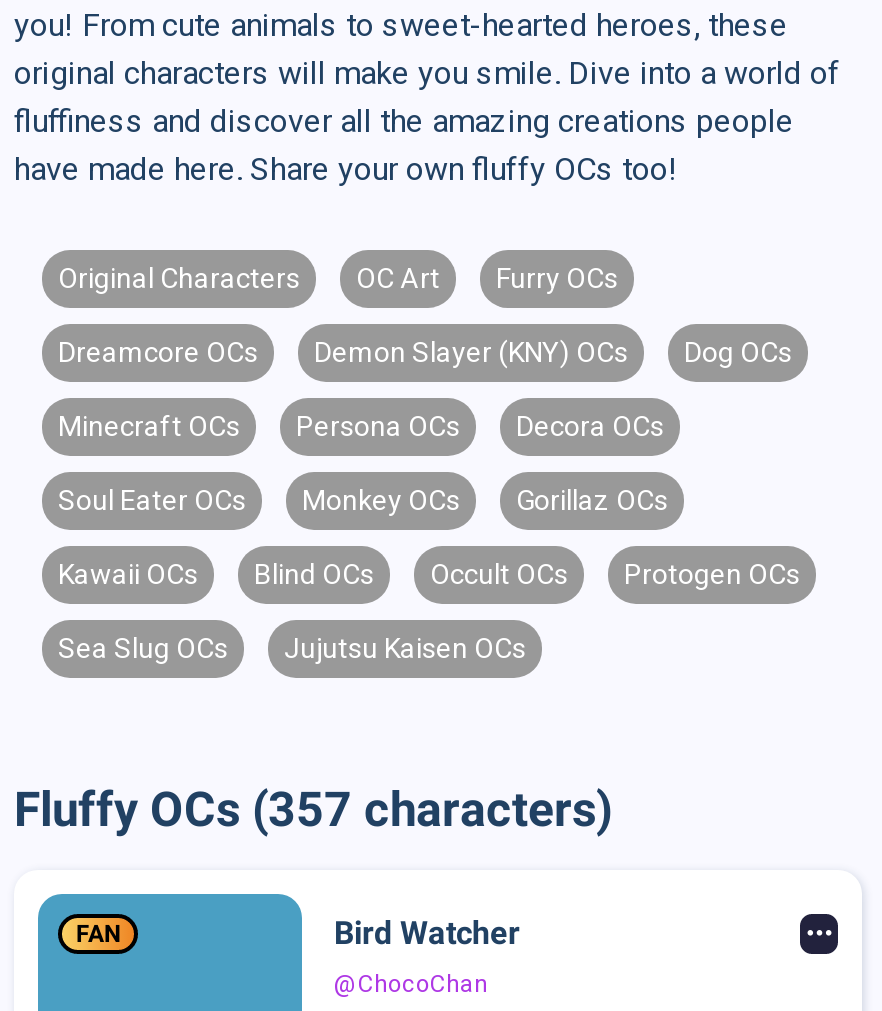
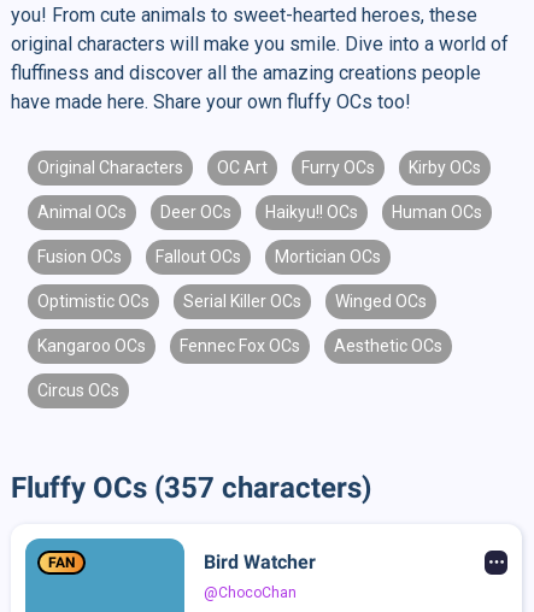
[58,336,800,664] Dreamcore OCs | Demon Slayer (KNY) OCs | Dog OCs | Minecraft OCs | Persona OCs | Decora OCs | Soul Eater OCs | Monkey OCs | Gorillaz OCs | Kawaii OCs | Blind OCs | Occult OCs | Protogen OCs | Sea Slug OCs | Jujutsu Kaisen OCs -> [37,158,482,400] Kirby OCs | Animal OCs | Deer OCs | Haikyu!! OCs | Human OCs | Fusion OCs | Fallout OCs | Mortician OCs | Optimistic OCs | Serial Killer OCs | Winged OCs | Kangaroo OCs | Fennec Fox OCs | Aesthetic OCs | Circus OCs

